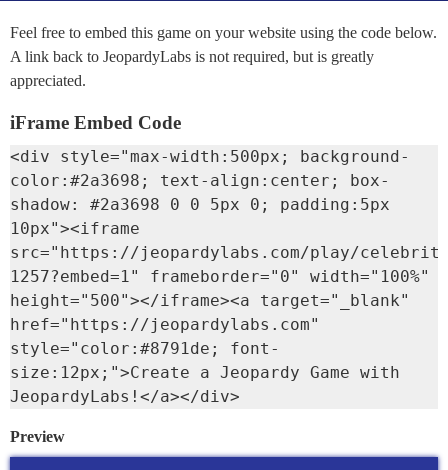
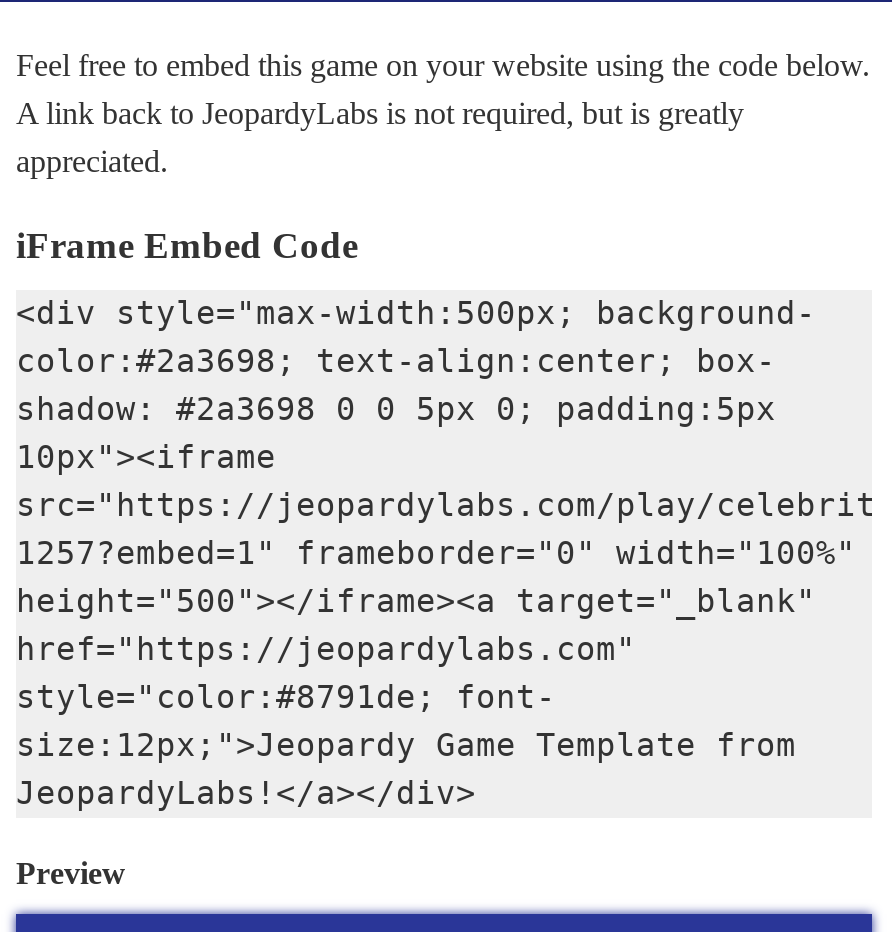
[10,363,400,382] size:12px;">Create a Jeopardy Game with -> [16,726,796,764] size:12px;">Jeopardy Game Template from

